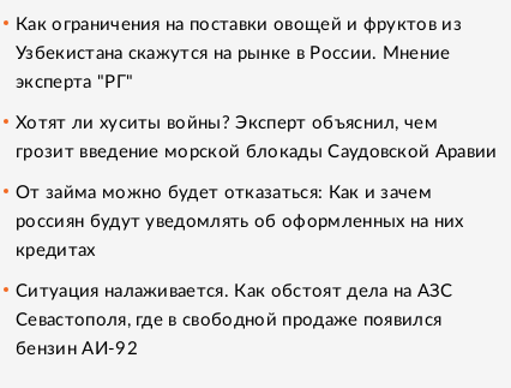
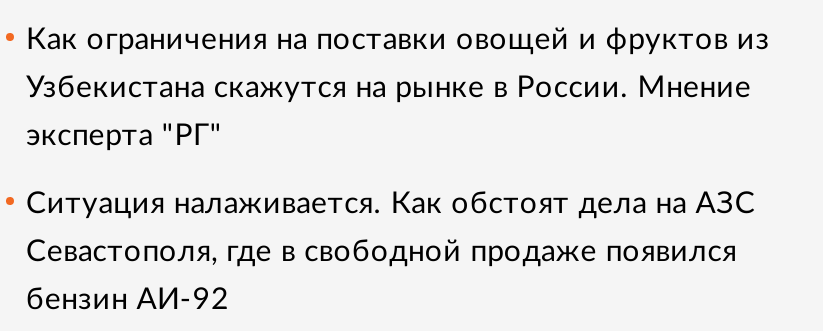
[16,114,497,259] Хотят ли хуситы войны? Эксперт объяснил, чем | грозит введение морской блокады Саудовской Аравии | От займа можно будет отказаться: Как и зачем | россиян будут уведомлять об оформленных на них | кредитах -> none

